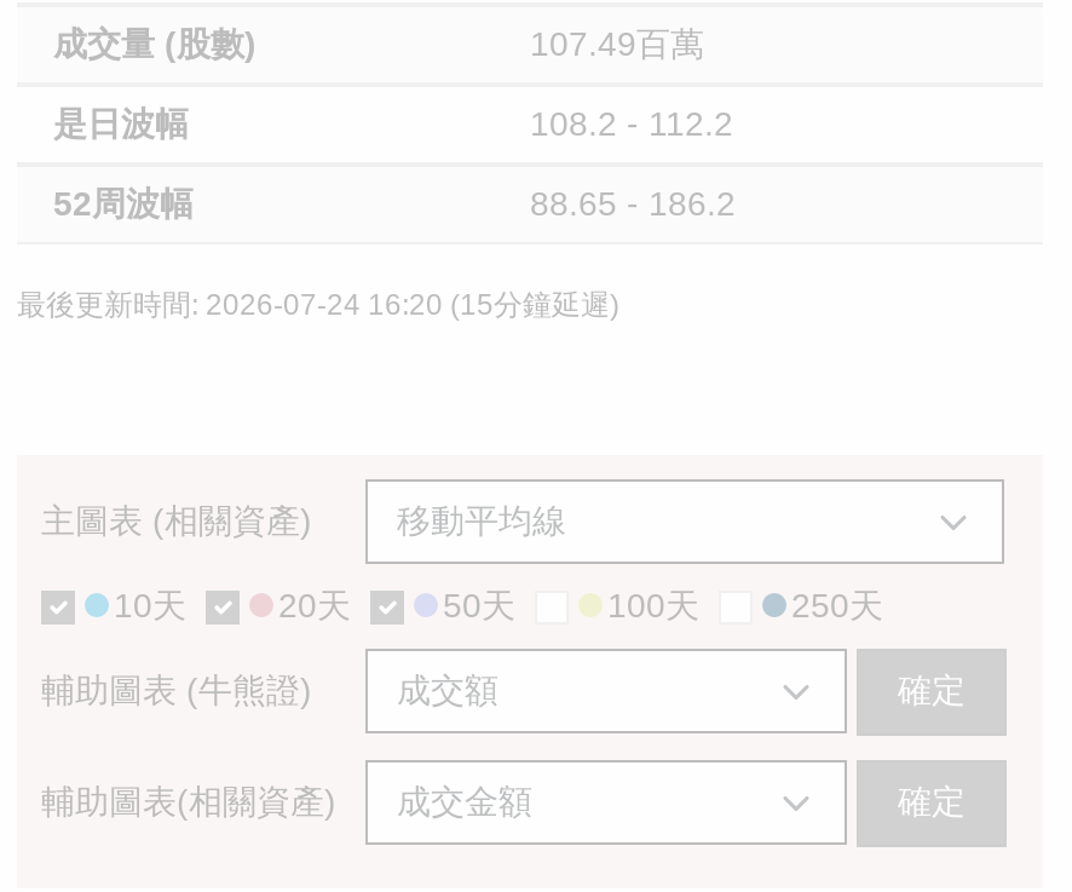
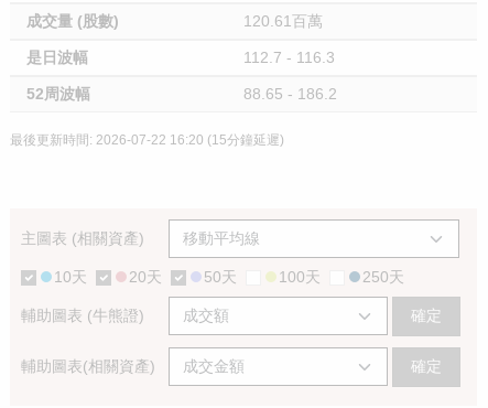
[530,24,704,63] 107.49百萬 -> [243,12,323,30] 120.61百萬
[530,104,733,143] 108.2 - 112.2 -> [243,49,335,66] 112.7 - 116.3
[17,288,619,322] 最後更新時間: 2026-07-24 16:20 (15分鐘延遲) -> [10,132,284,148] 最後更新時間: 2026-07-22 16:20 (15分鐘延遲)

